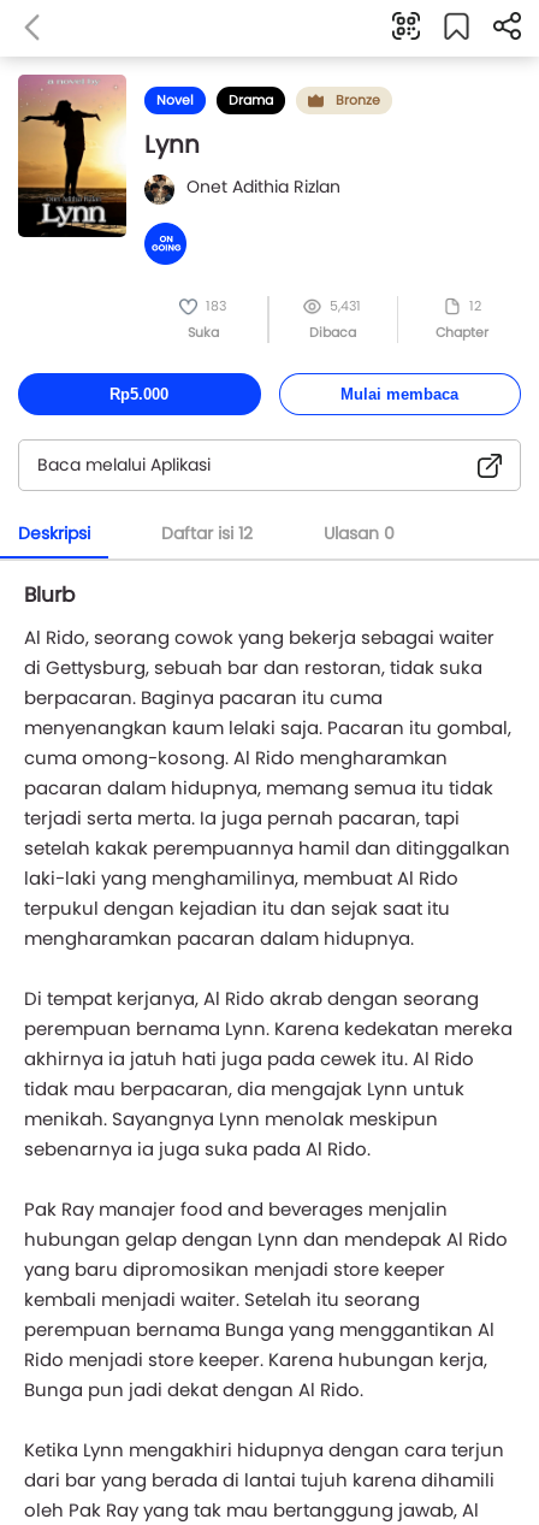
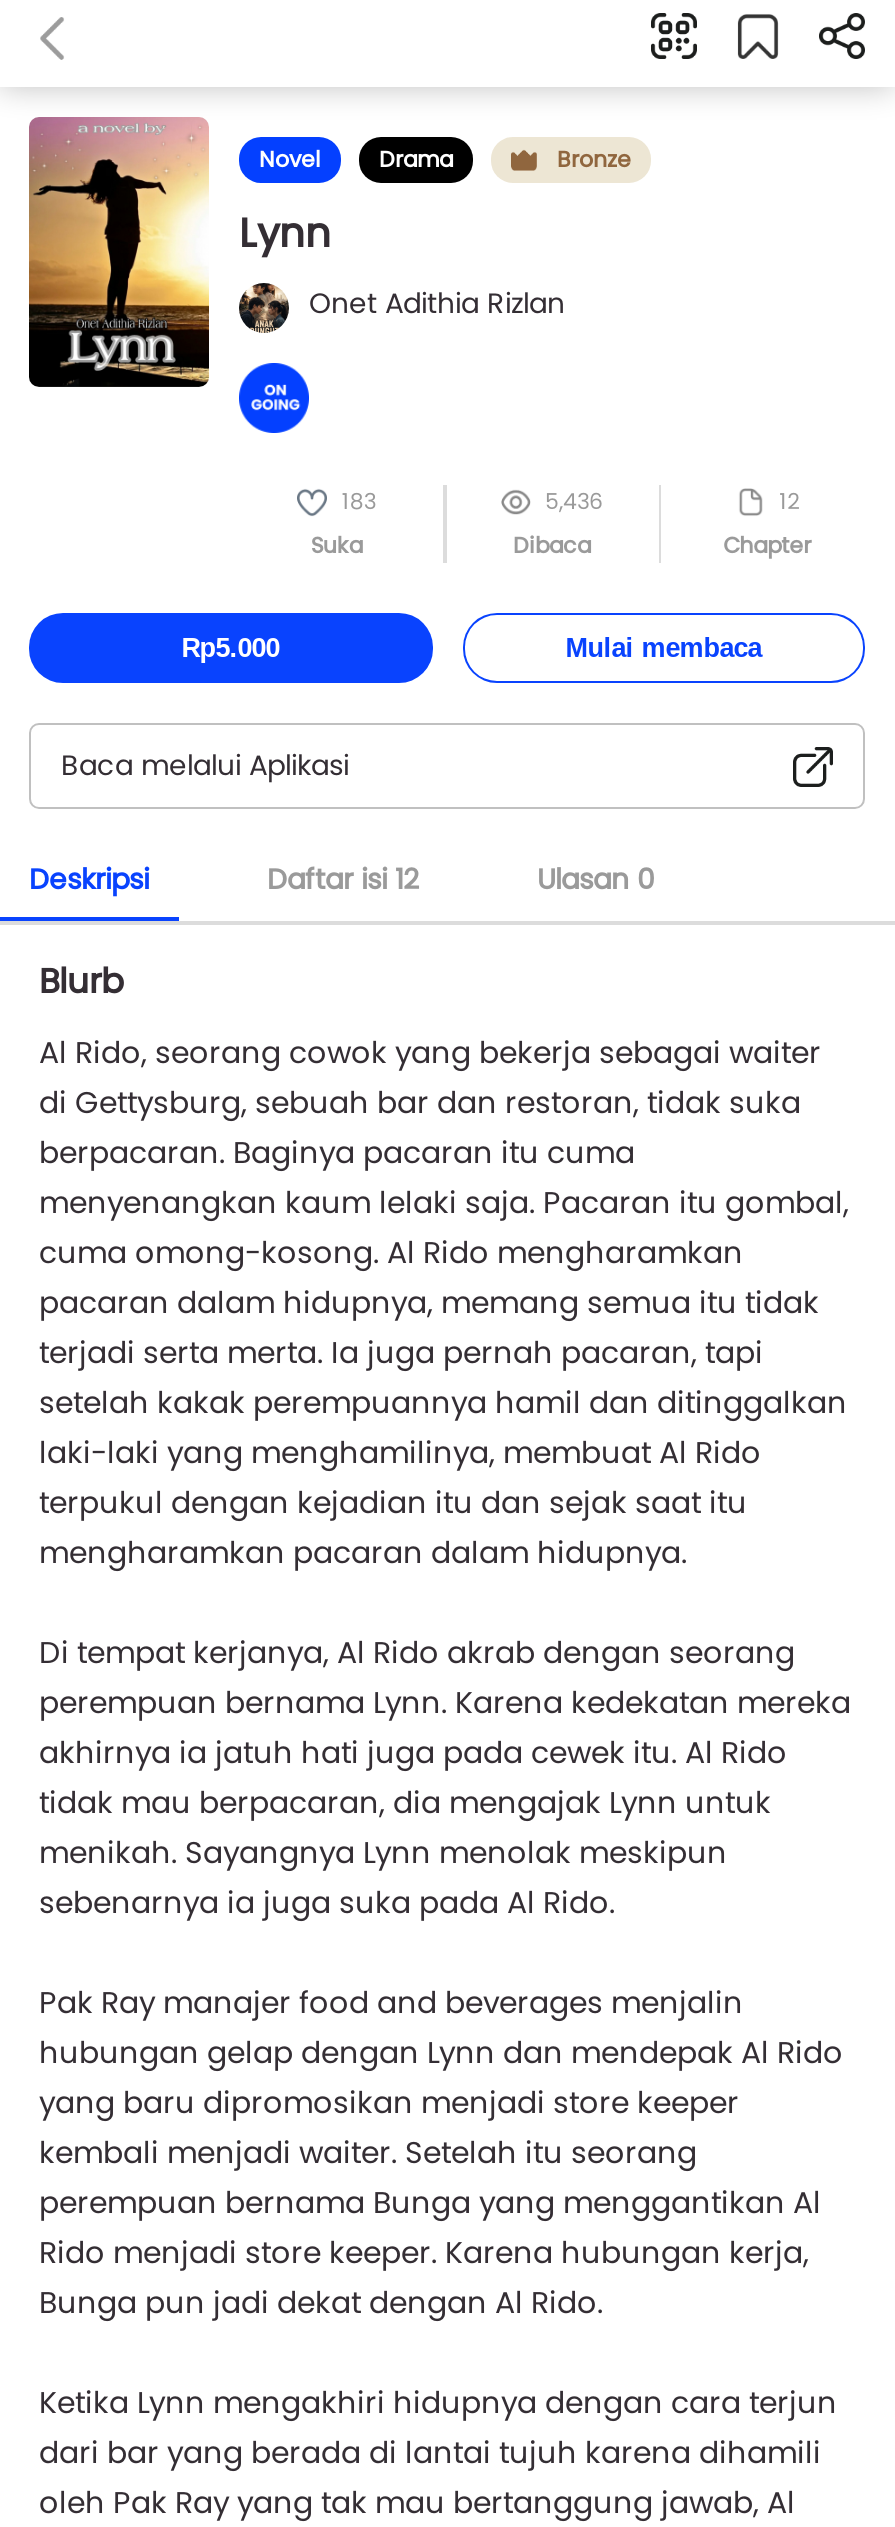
[330,296,362,315] 5,431 -> [545,485,603,517] 5,436

